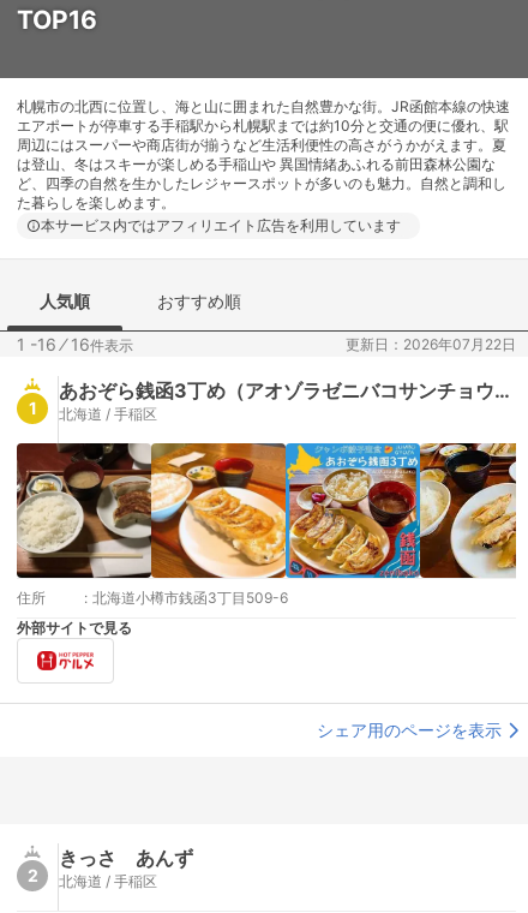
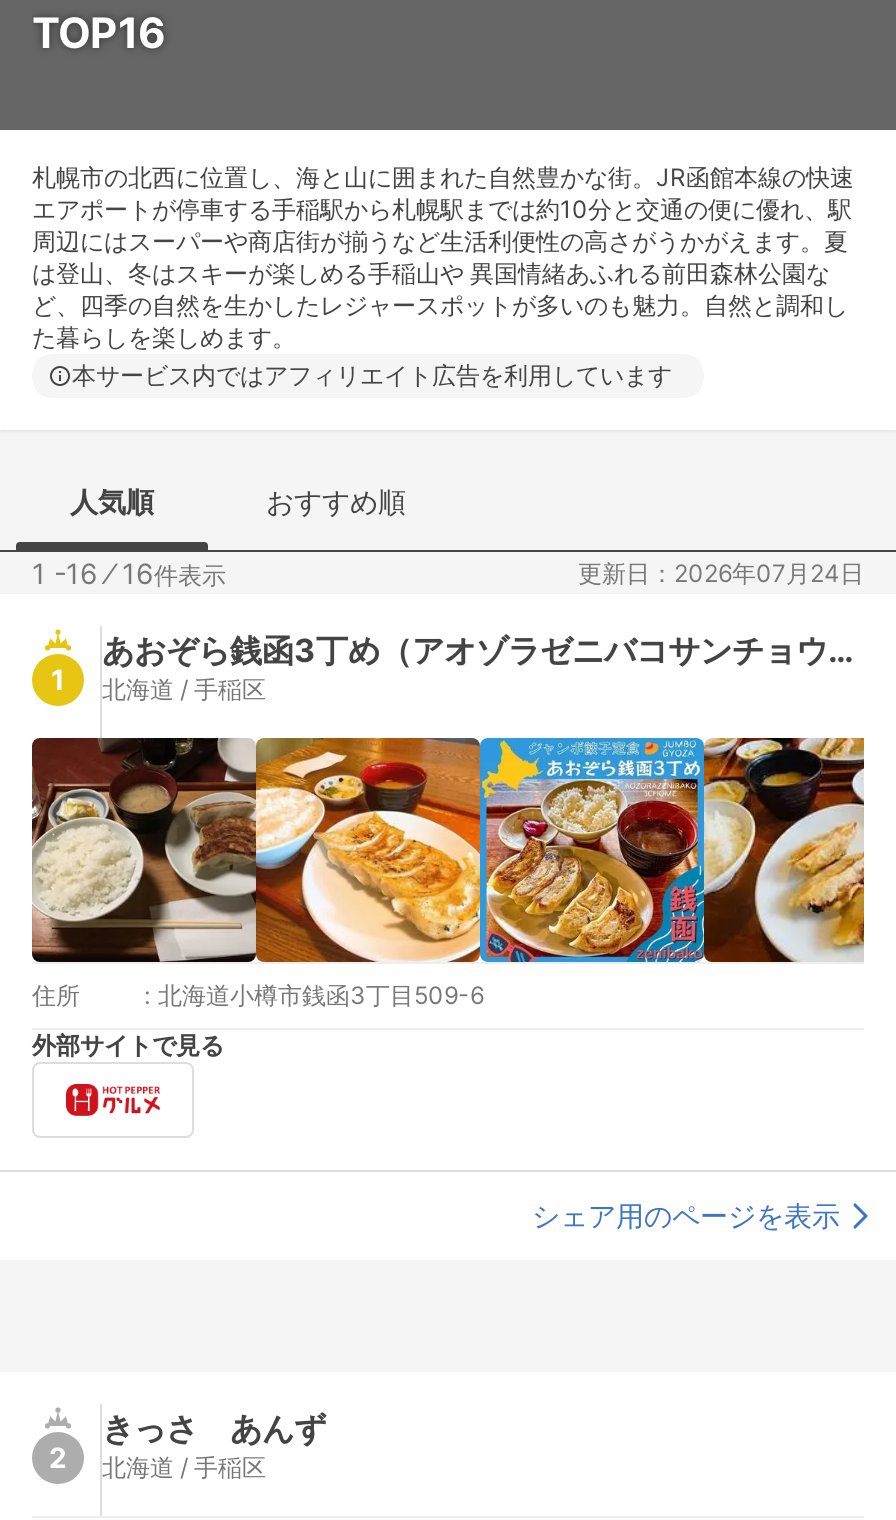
[346,335,516,353] 更新日：2026年07月22日 -> [578,557,864,587] 更新日：2026年07月24日

